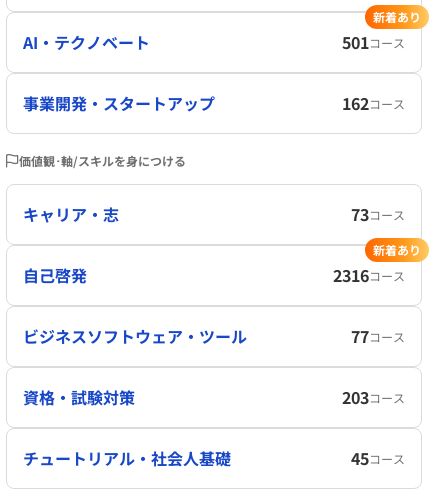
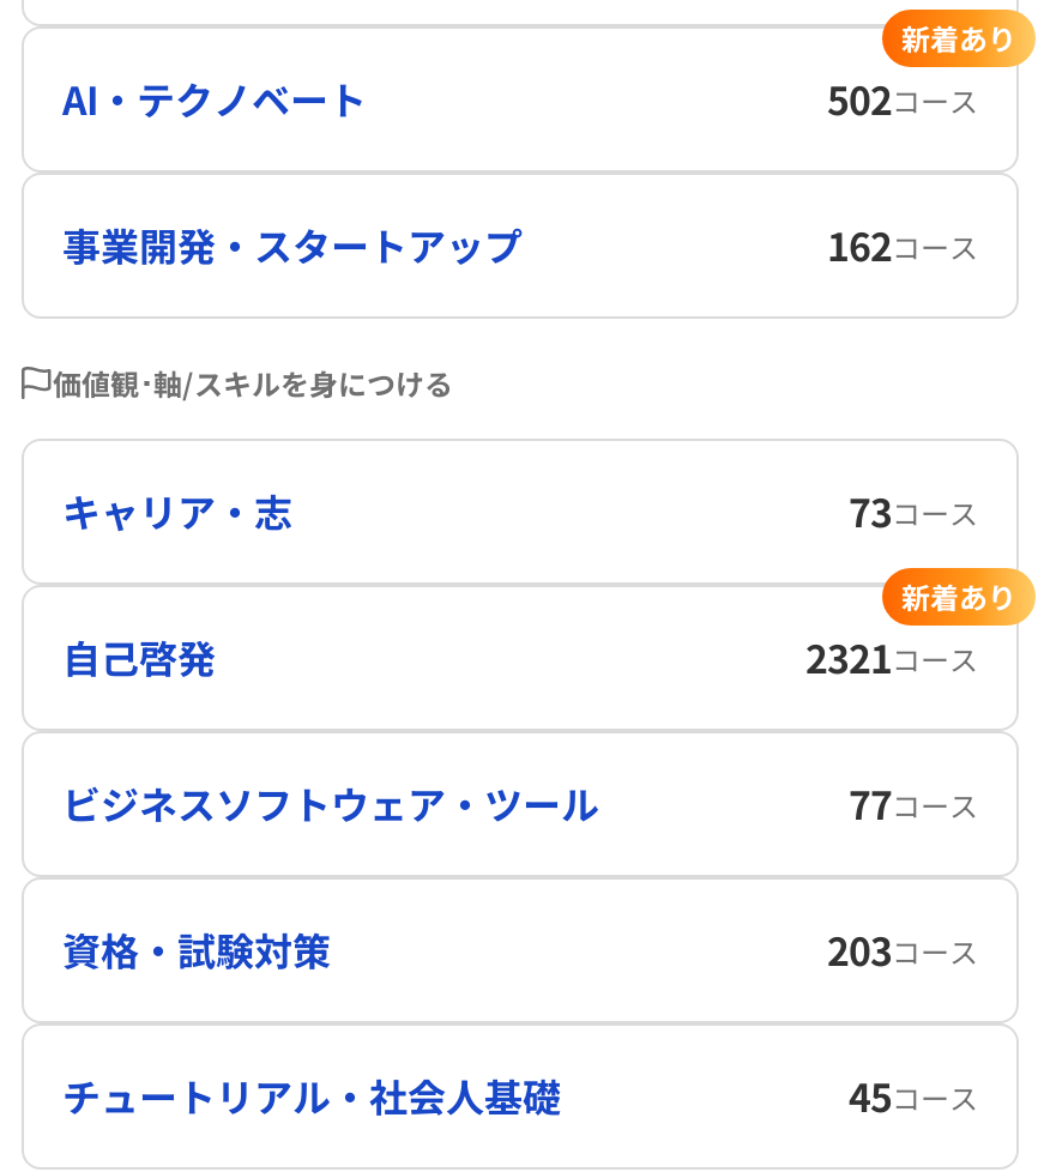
[342,30,405,54] 501コース -> [827,70,978,128] 502コース
[333,263,405,287] 2316コース -> [805,629,978,686] 2321コース

